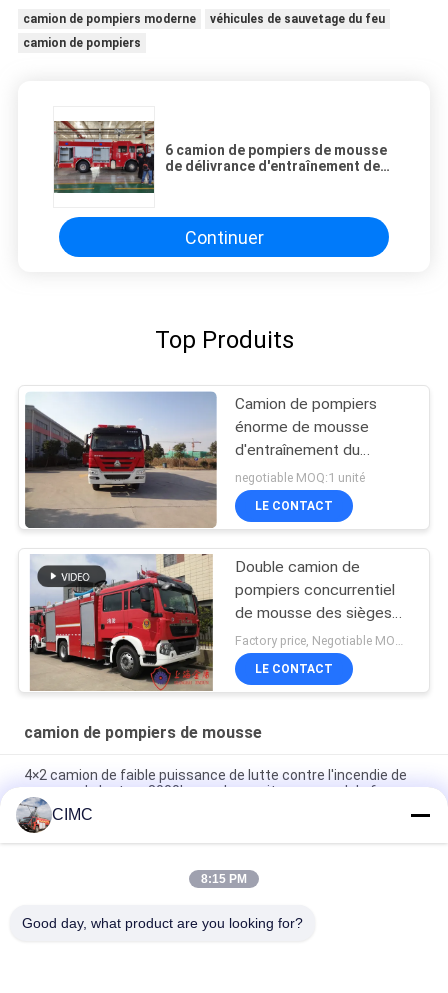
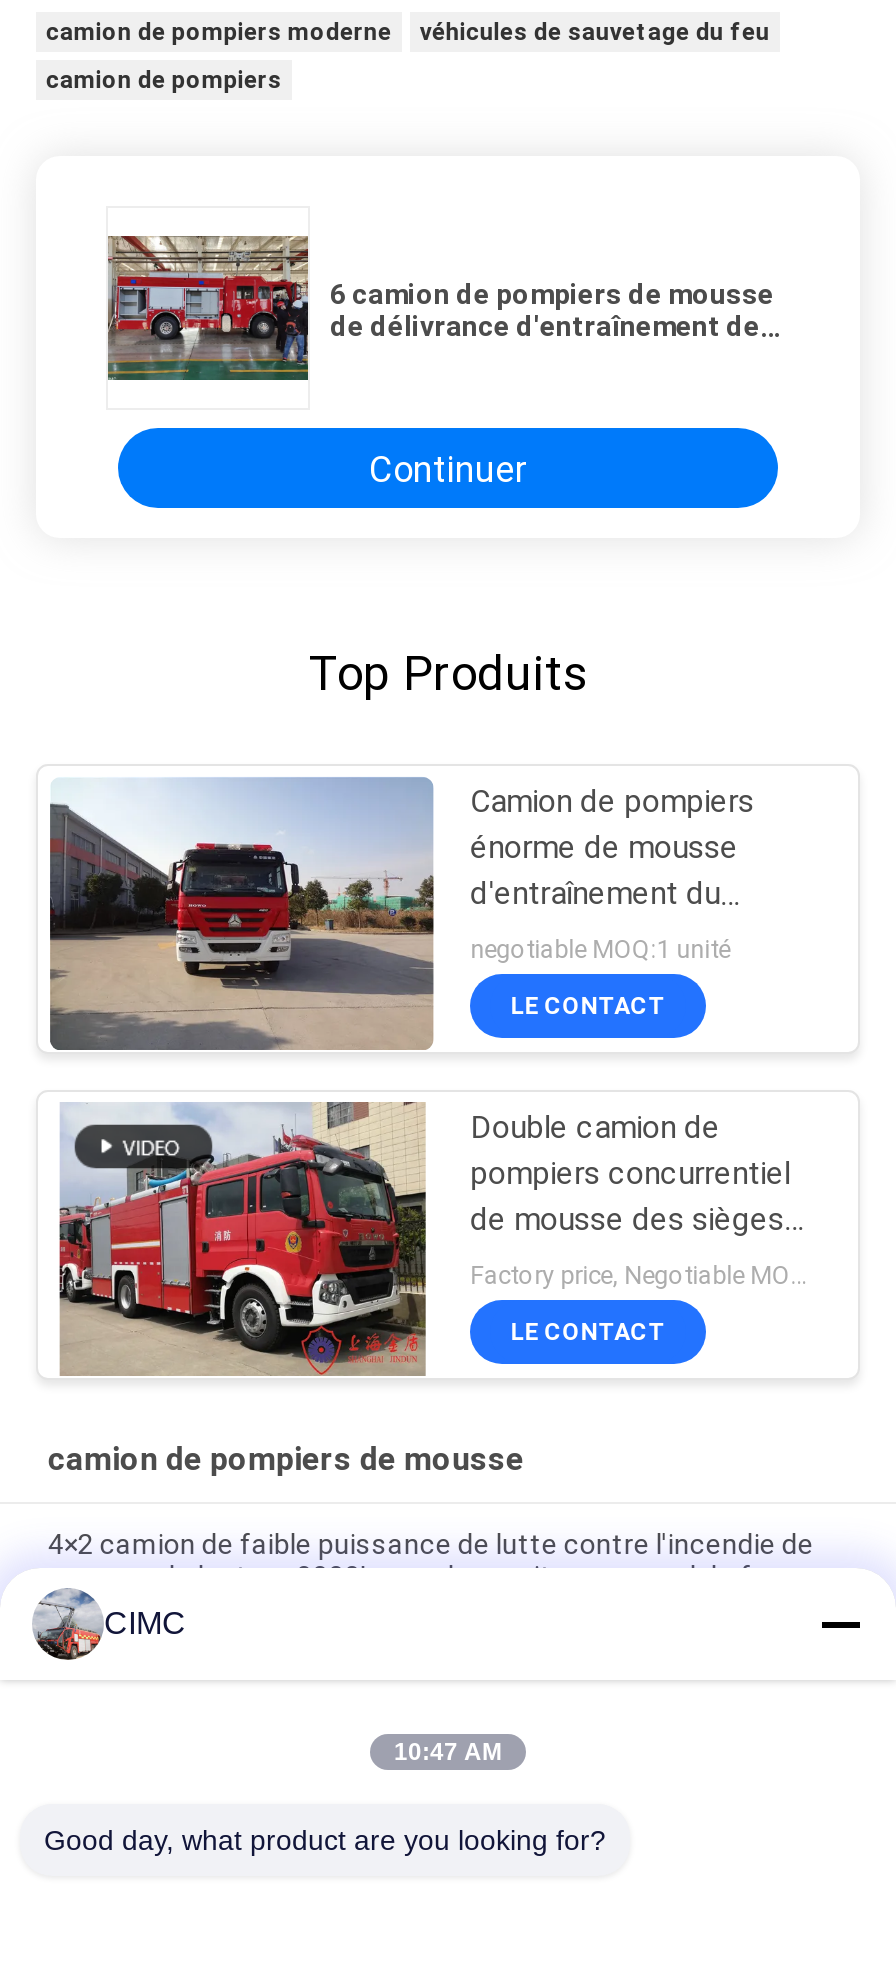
[201,872,247,886] 8:15 PM -> [394,1738,502,1766] 10:47 AM

